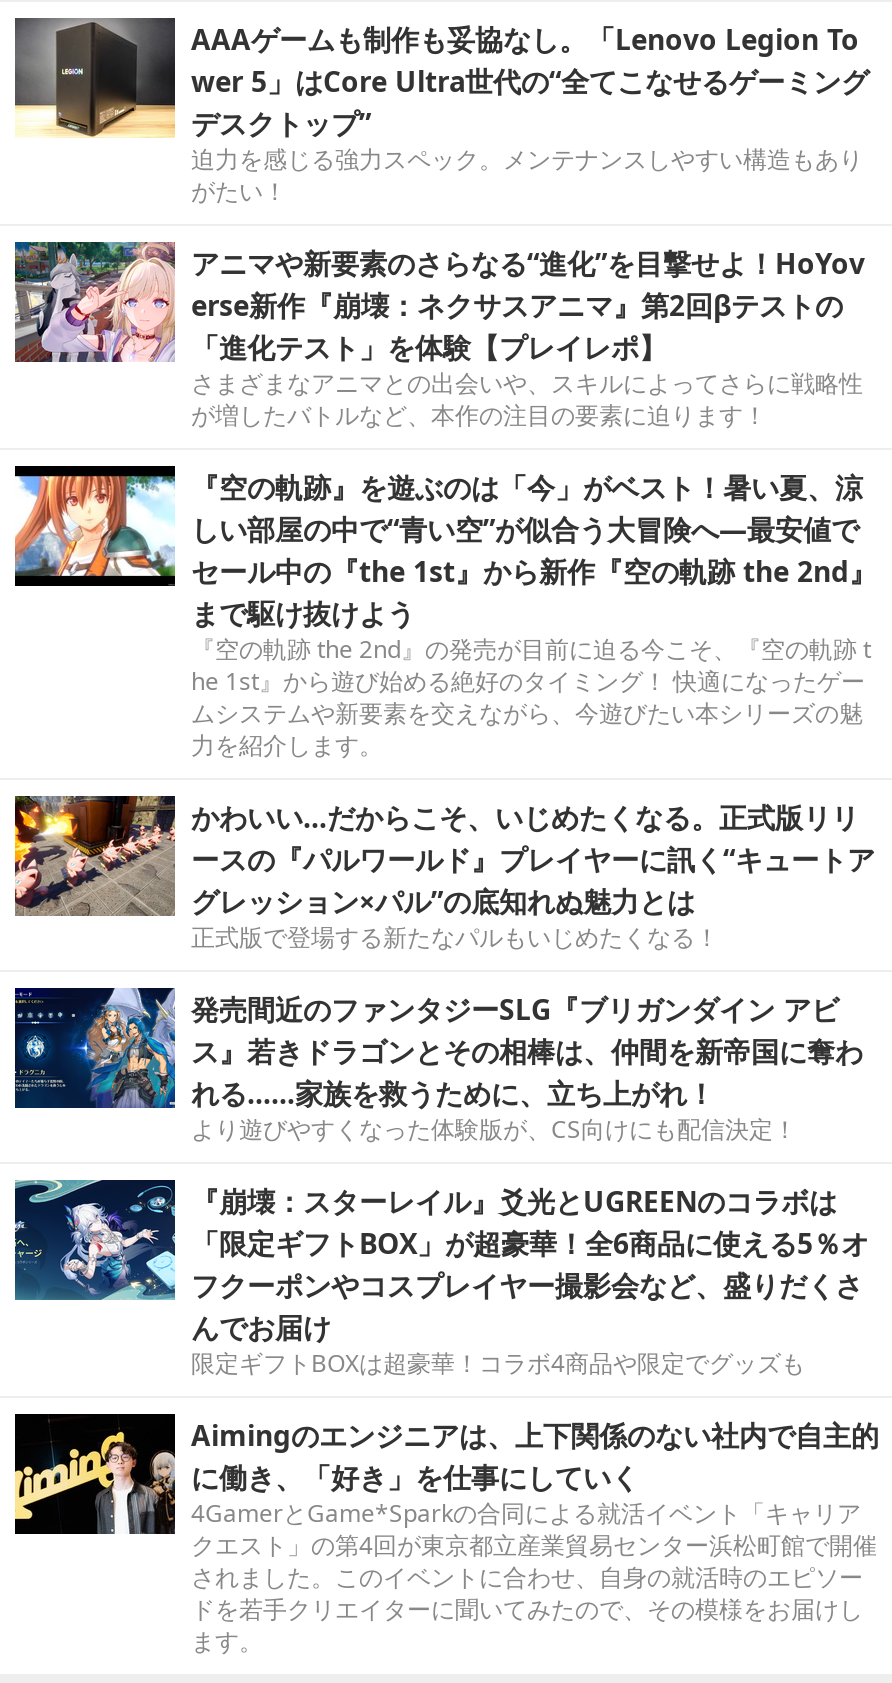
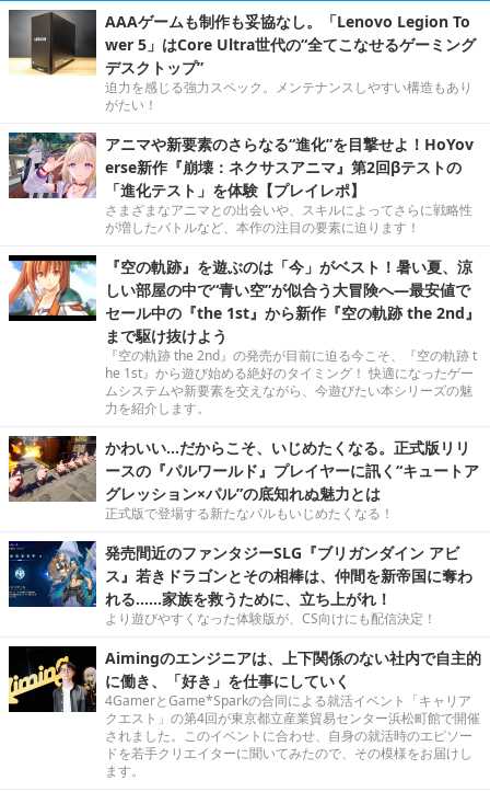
[13,1178,869,1379] [image] | 『崩壊：スターレイル』爻光とUGREENのコラボは | 「限定ギフトBOX」が超豪華！全6商品に使える5％オ | フクーポンやコスプレイヤー撮影会など、盛りだくさ | んでお届け | 限定ギフトBOXは超豪華！コラボ4商品や限定でグッズも -> none

